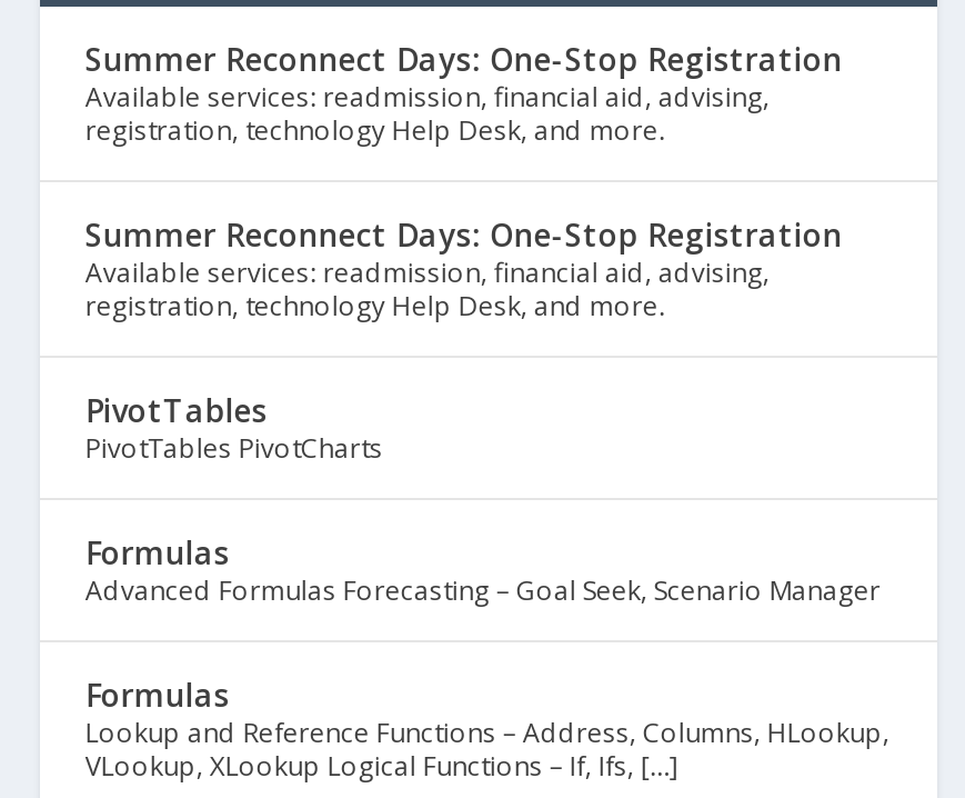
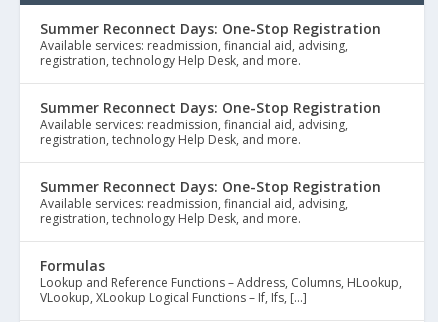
[85,389,880,609] PivotTables | PivotTables PivotCharts | Formulas | Advanced Formulas Forecasting – Goal Seek, Scenario Manager -> [40,177,381,227] Summer Reconnect Days: One-Stop Registration | Available services: readmission, financial aid, advising, | registration, technology Help Desk, and more.

